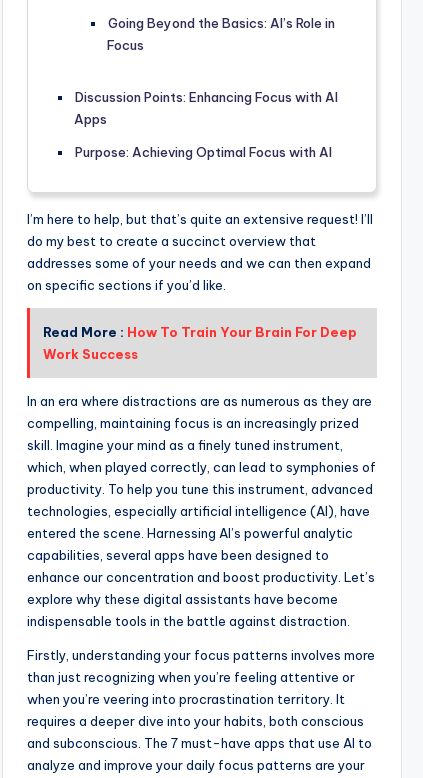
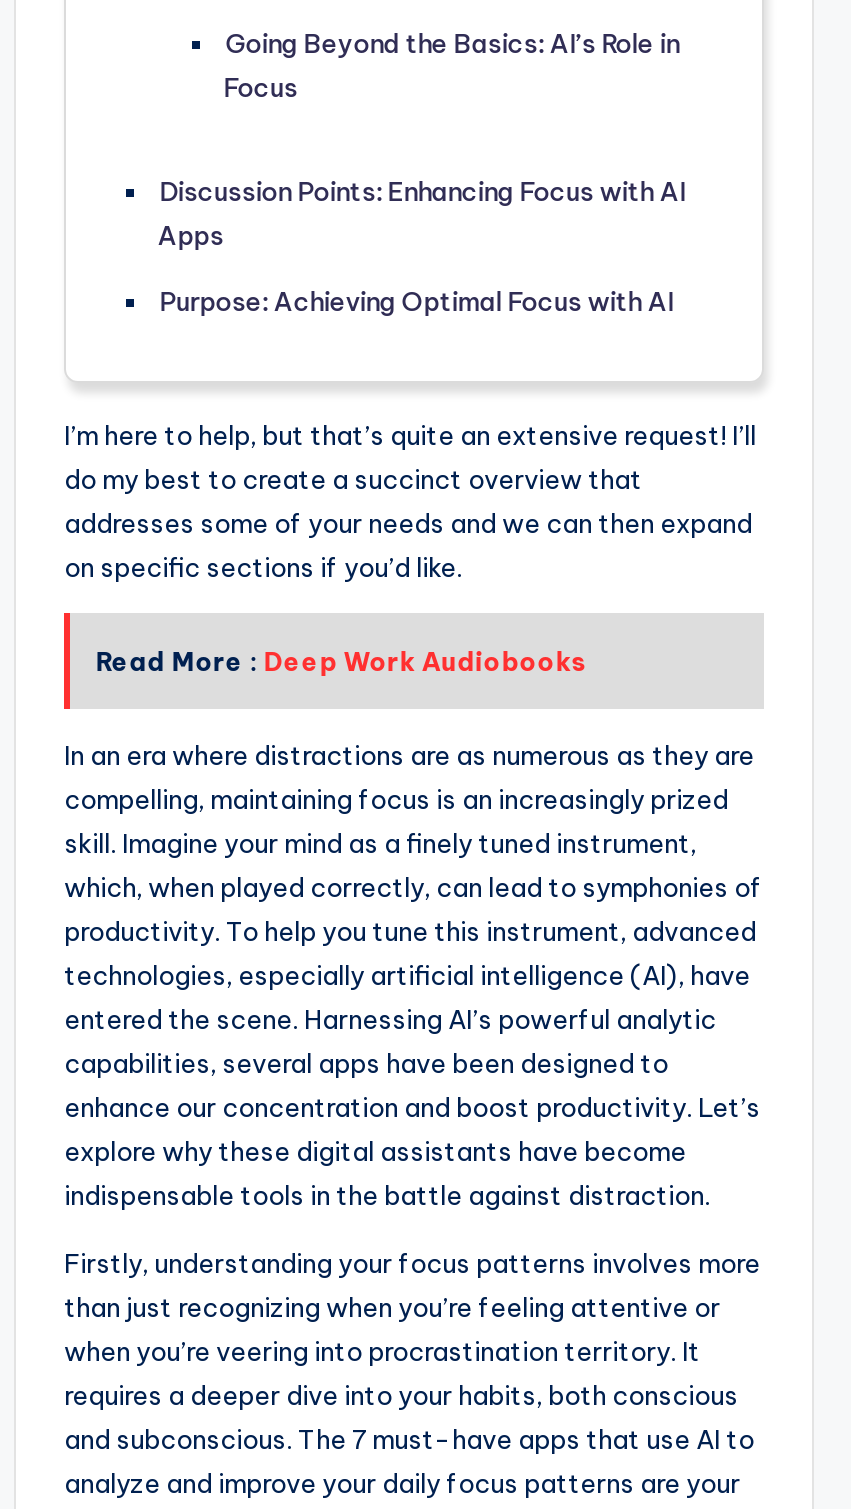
[43,324,357,362] Read More : How To Train Your Brain For Deep | Work Success -> [96,645,586,677] Read More : Deep Work Audiobooks

